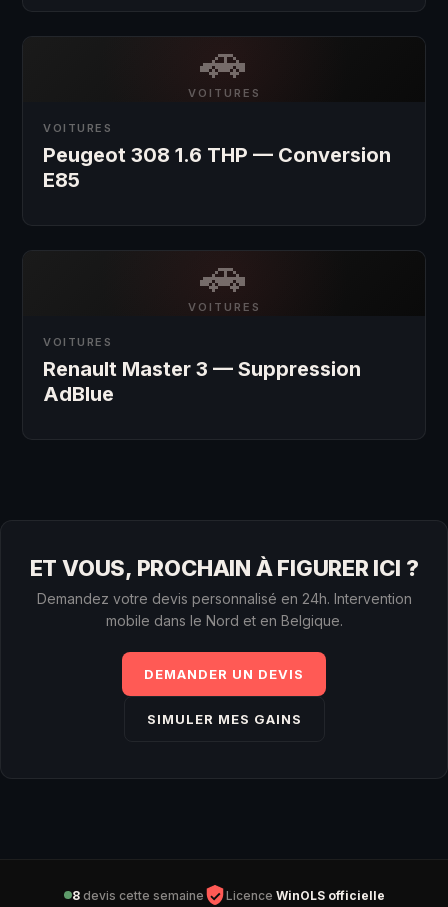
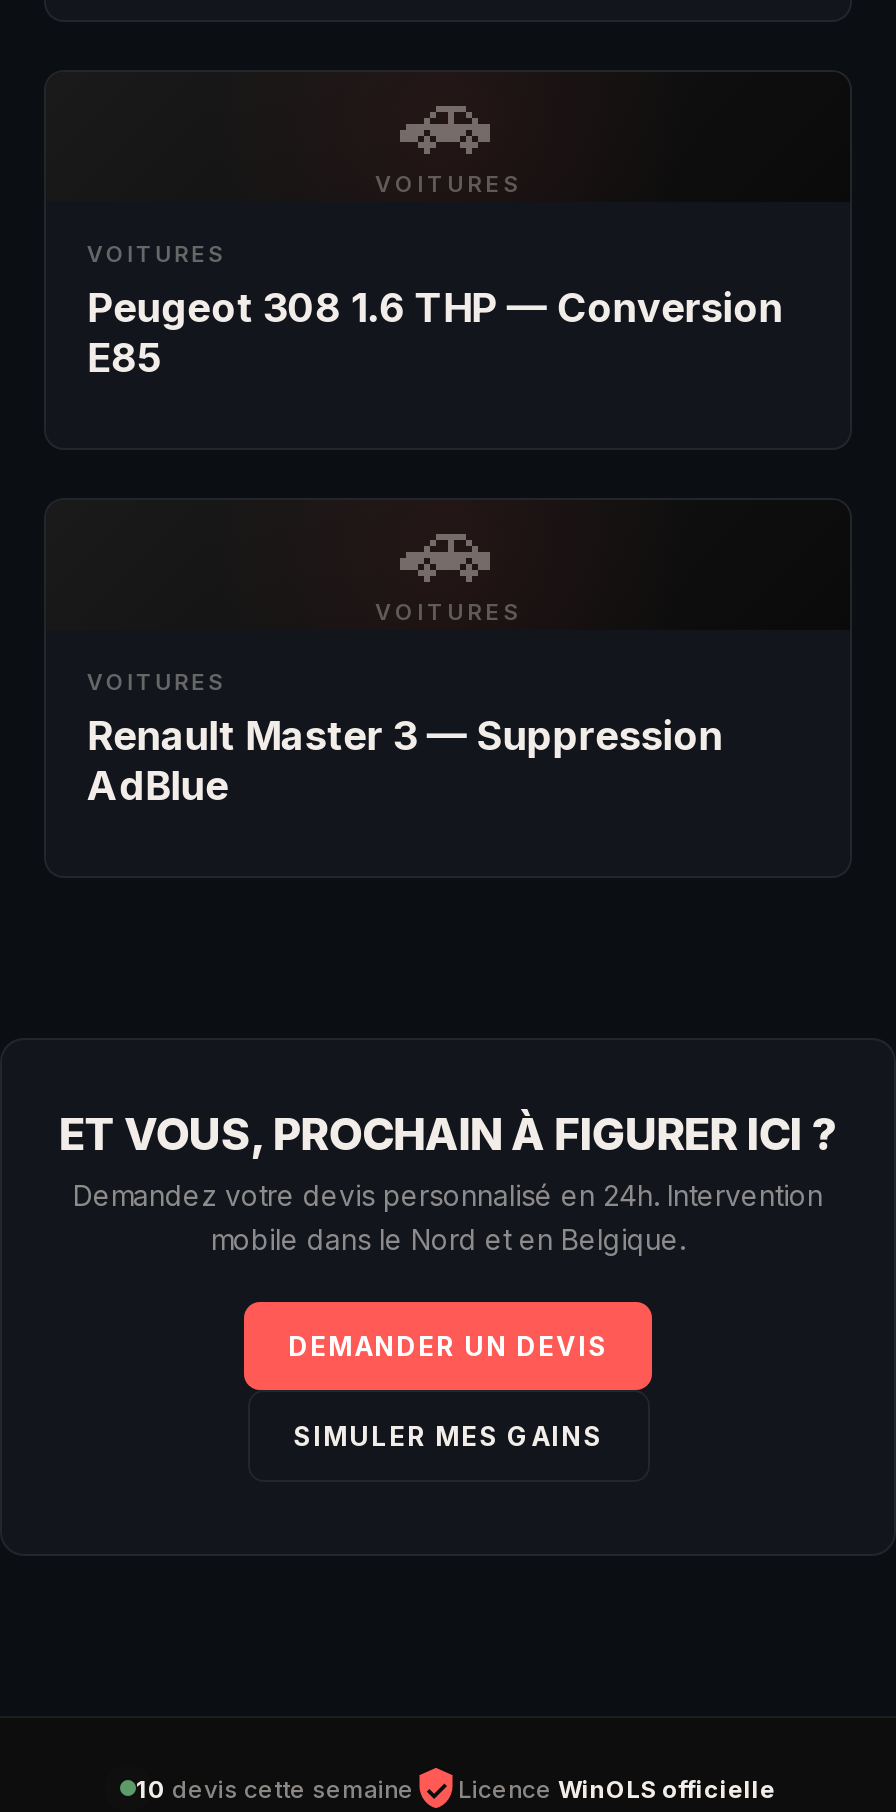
[71,887,203,902] 8 devis cette semaine -> [136,1773,414,1803] 10 devis cette semaine

